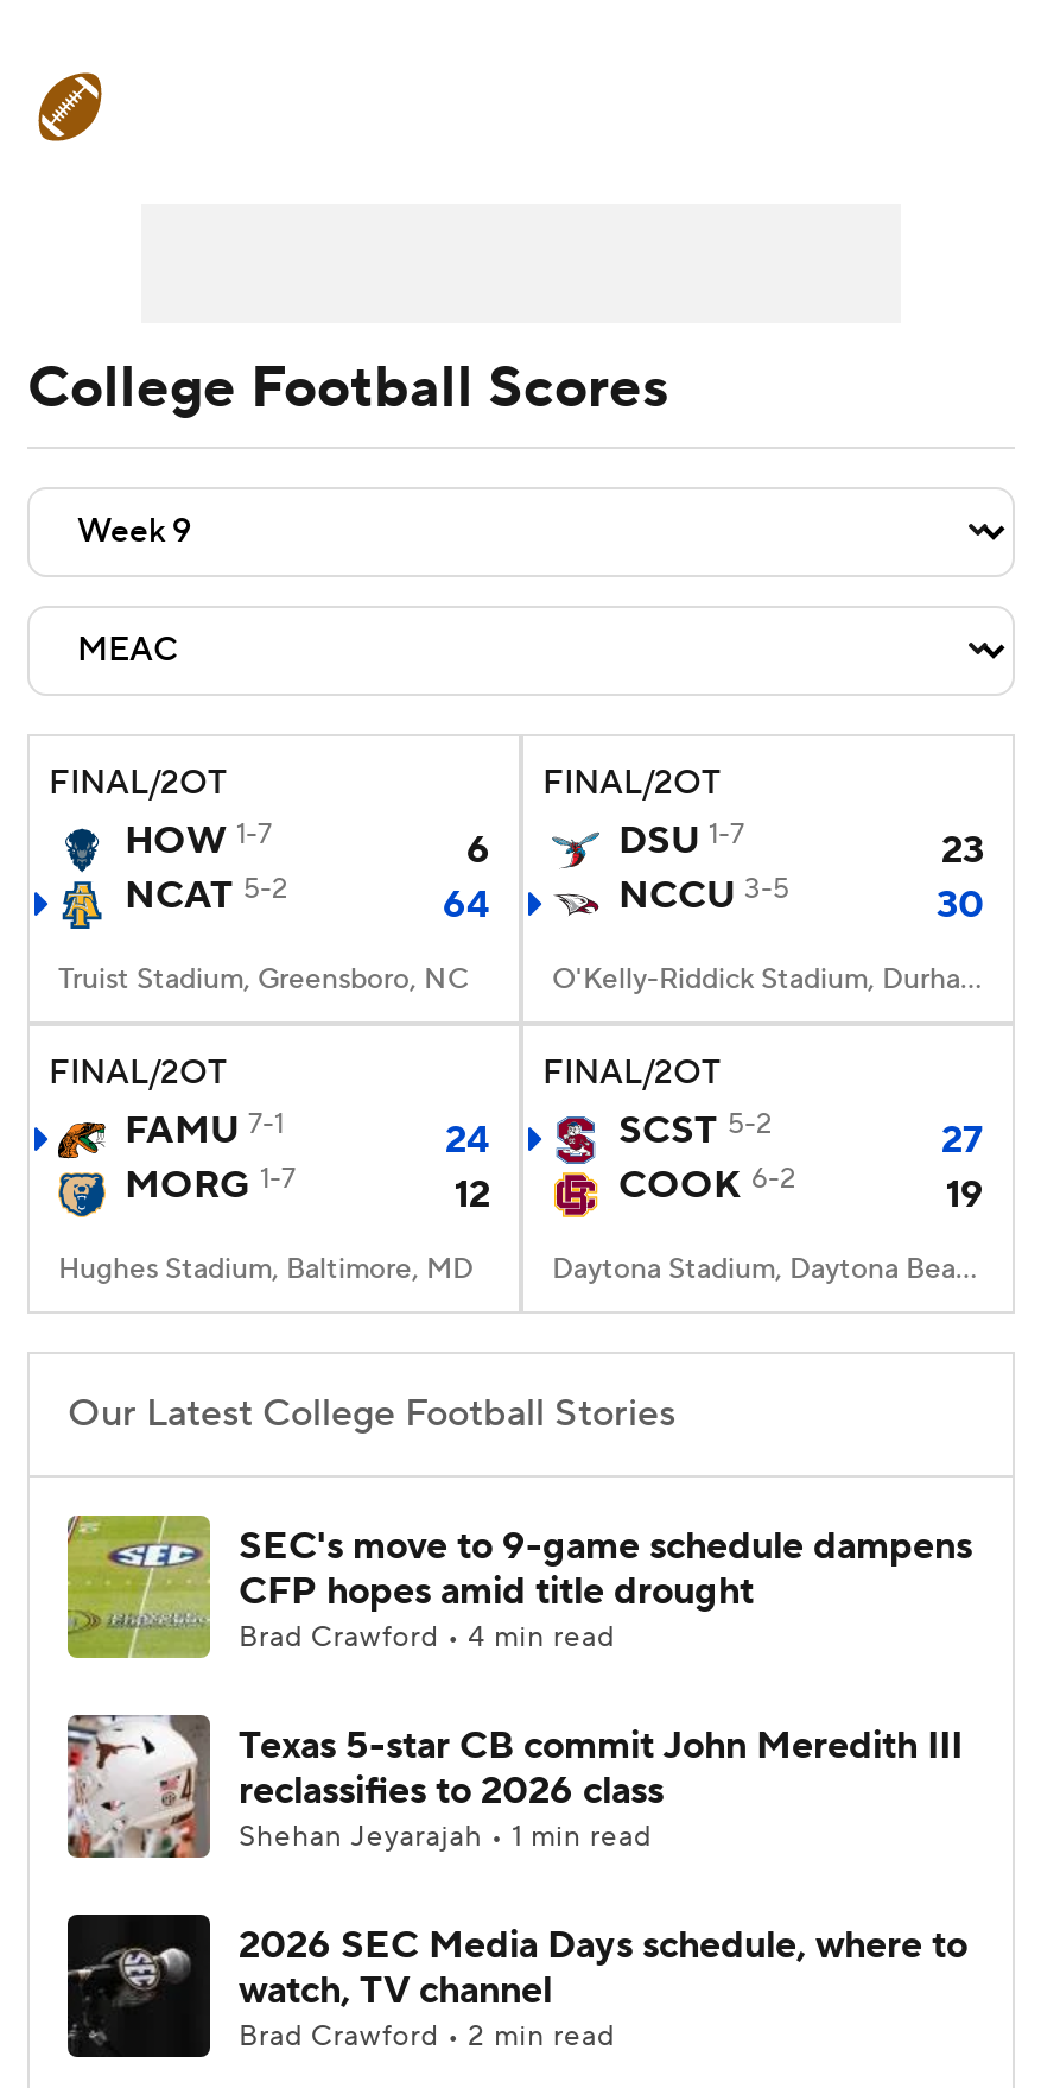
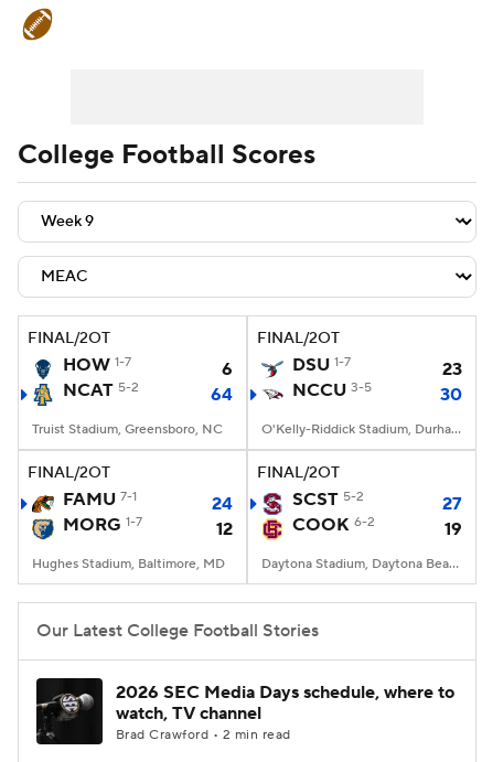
[65,1513,972,1855] [image] | SEC's move to 9-game schedule dampens | CFP hopes amid title drought | Brad Crawford • 4 min read | Texas 5-star CB commit John Meredith III | reclassifies to 2026 class | Shehan Jeyarajah • 1 min read -> none
[65,1713,205,1860] [image] -> none

